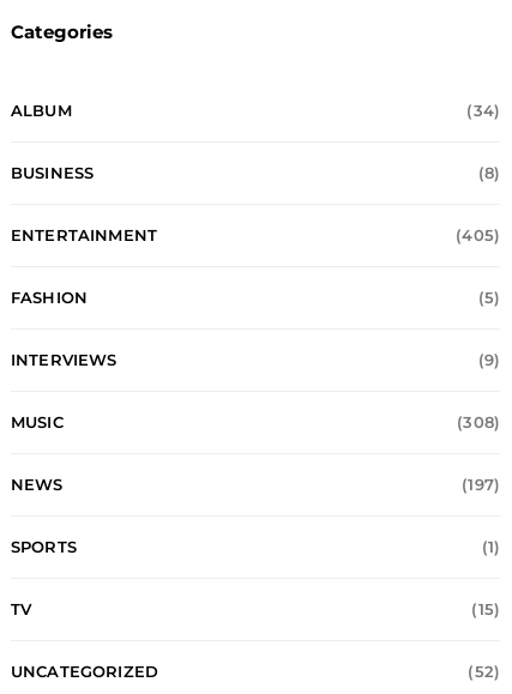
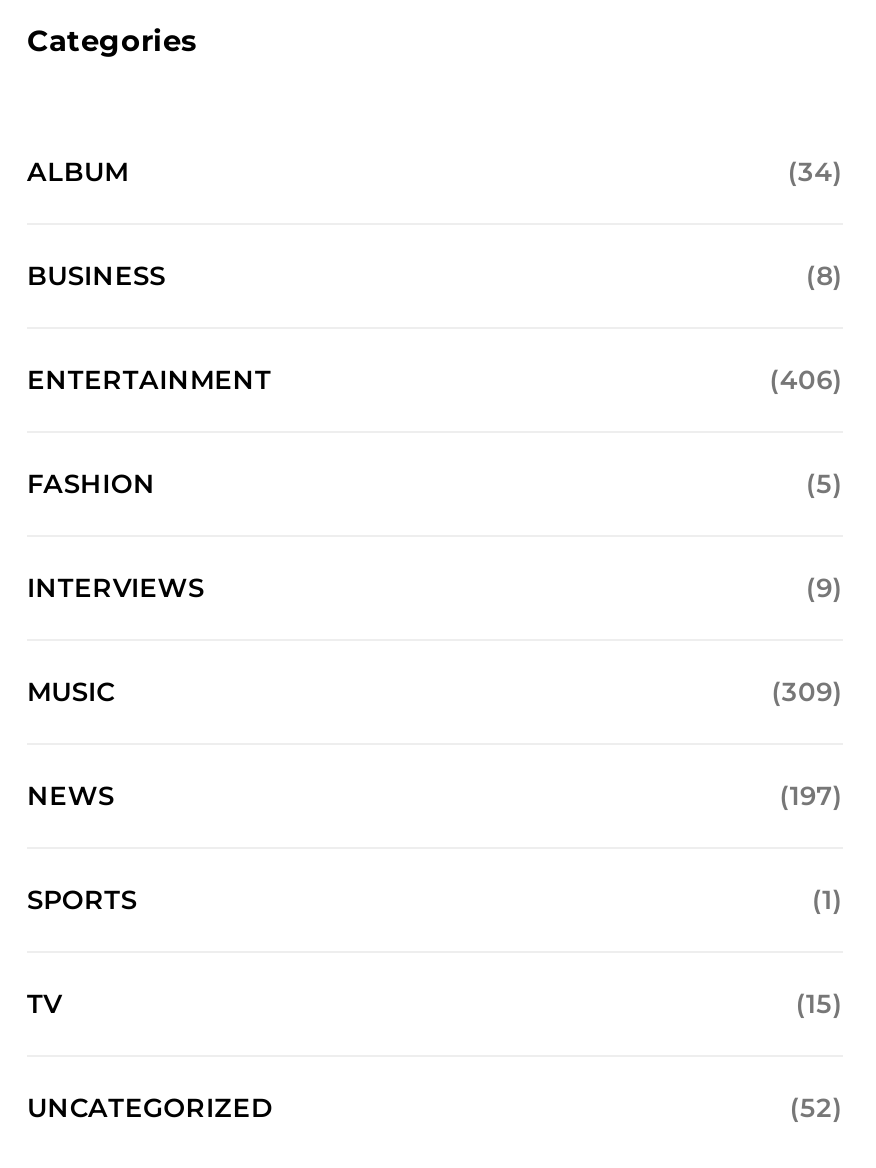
[456,225,500,244] (405) -> [769,363,843,395] (406)
[457,412,500,431] (308) -> [771,675,843,707] (309)

